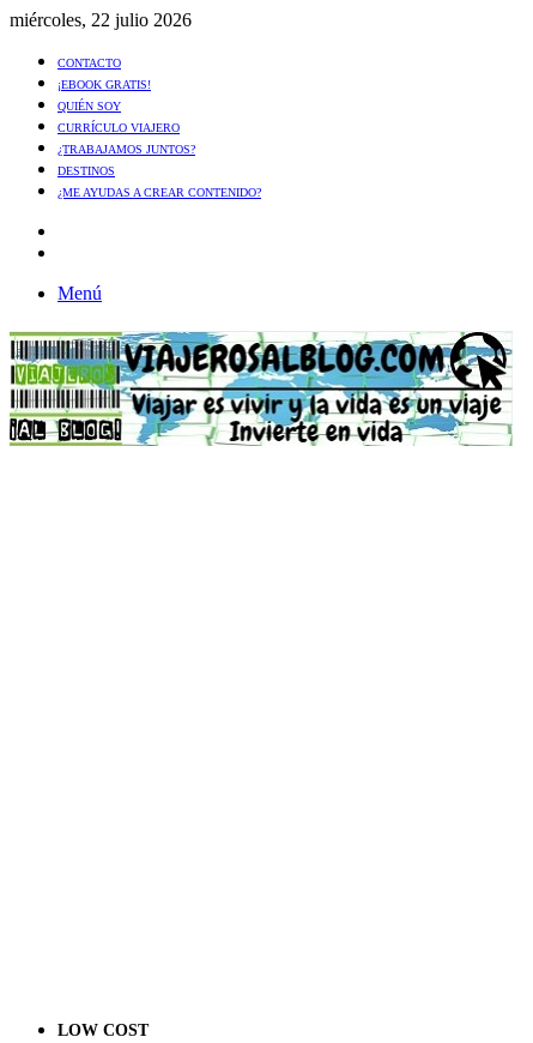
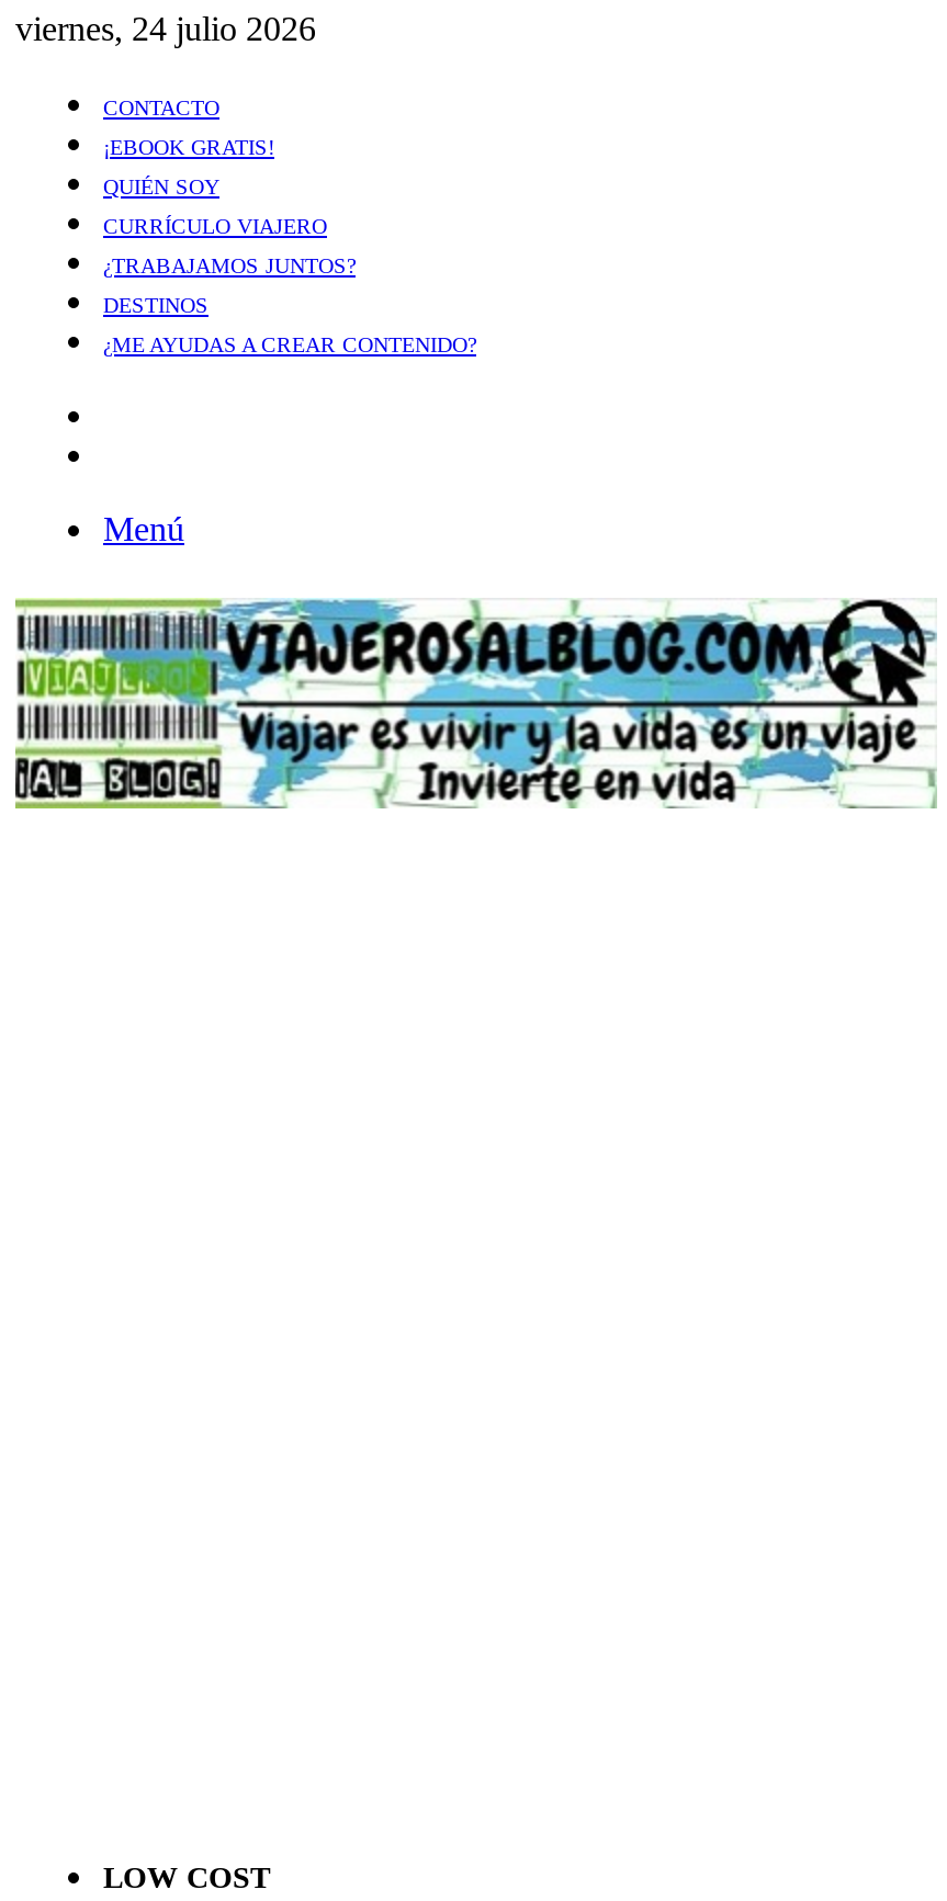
[10,10,192,30] miércoles, 22 julio 2026 -> [15,10,316,47] viernes, 24 julio 2026

